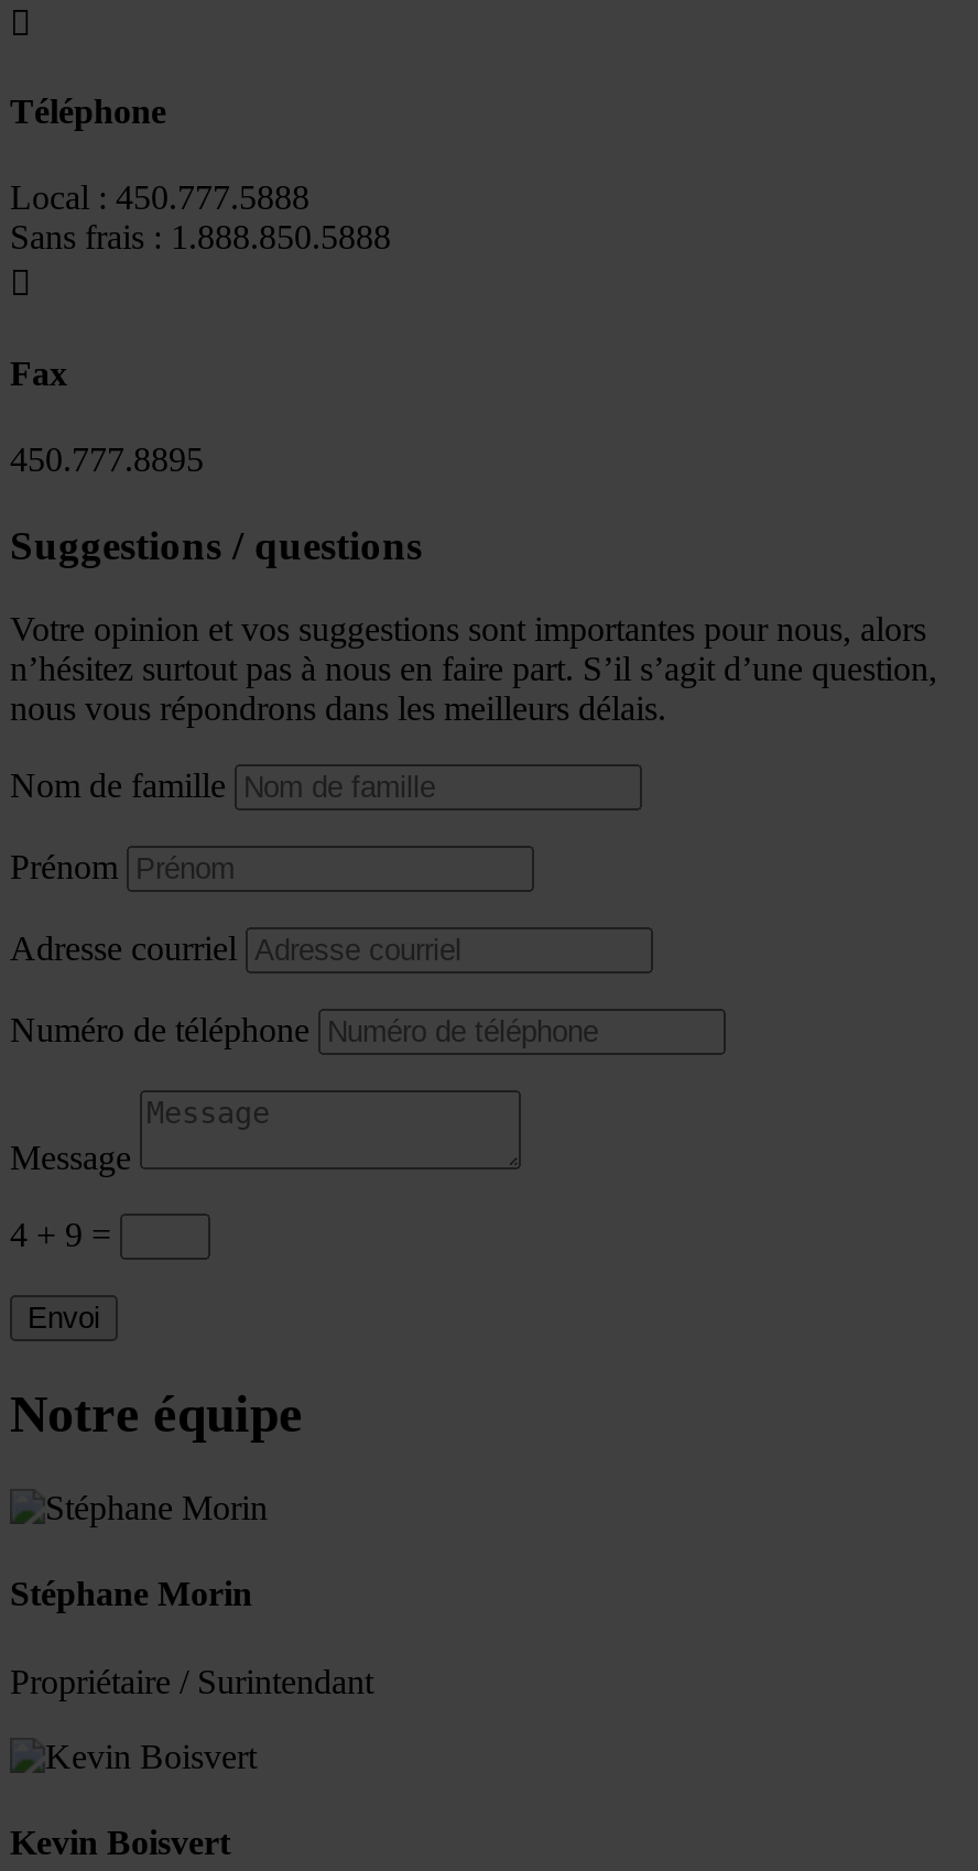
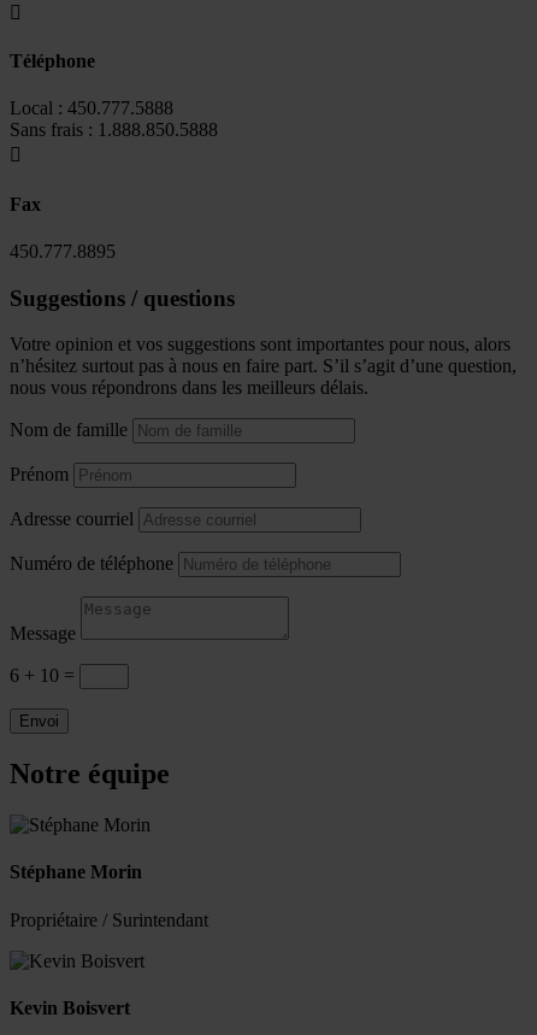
[10,1216,120,1254] 4 + 9 = -> [10,665,79,686] 6 + 10 =

